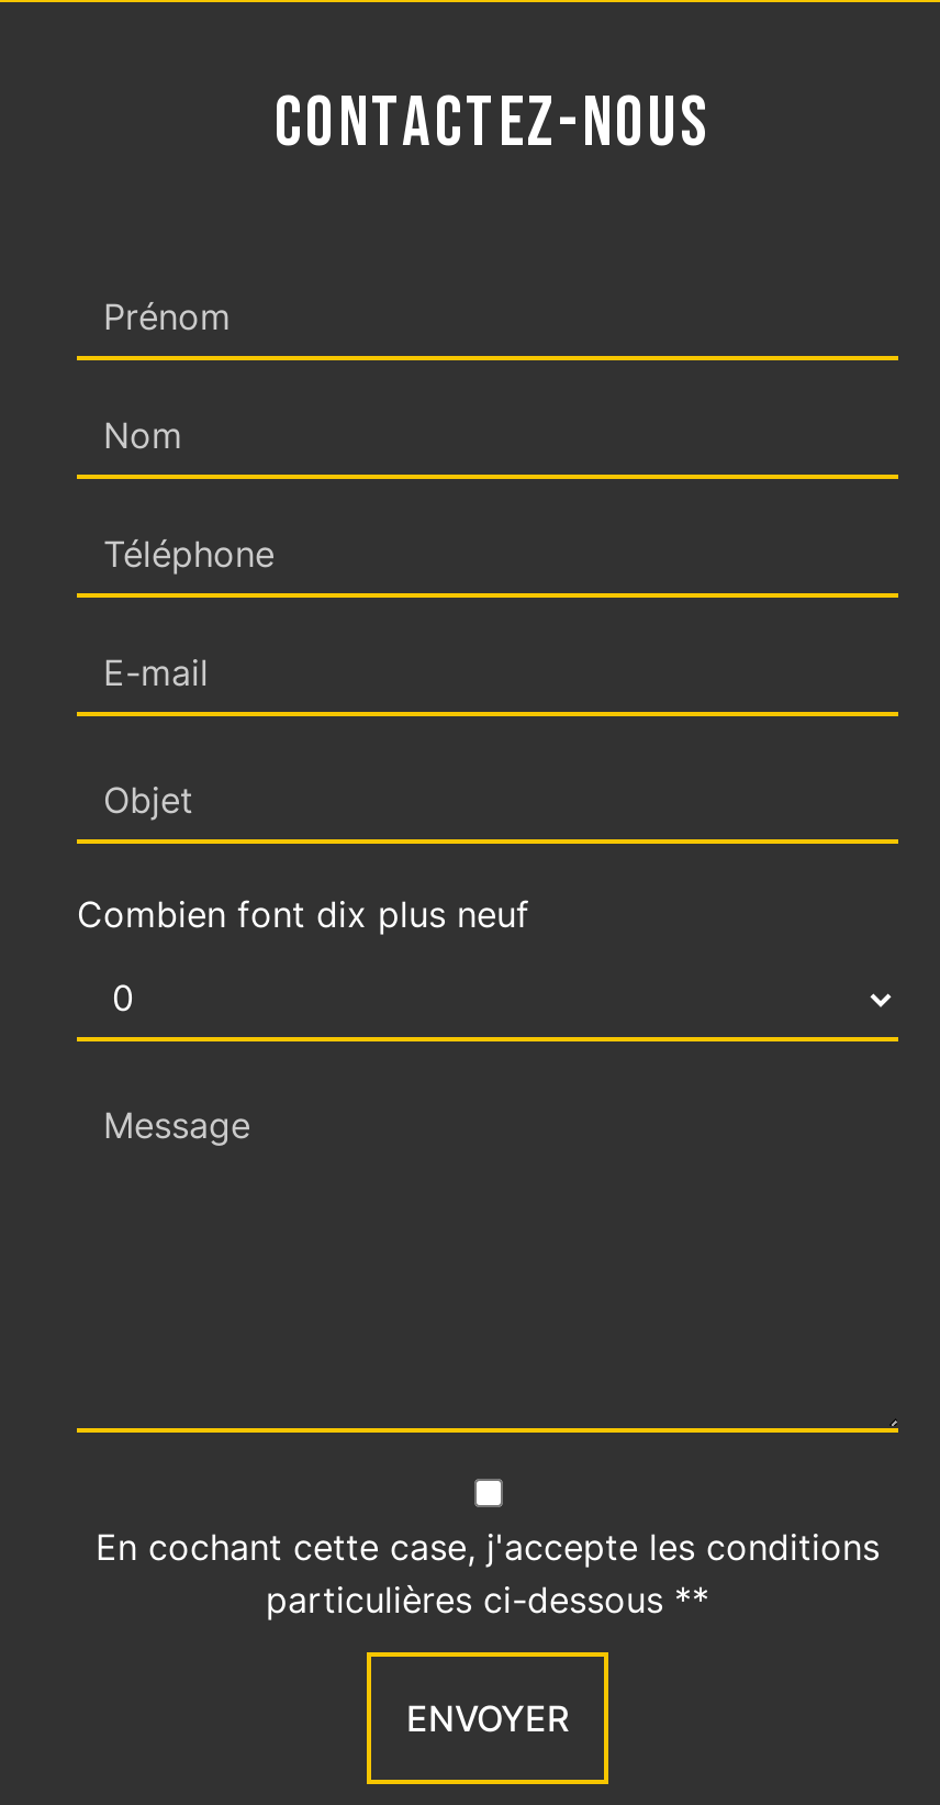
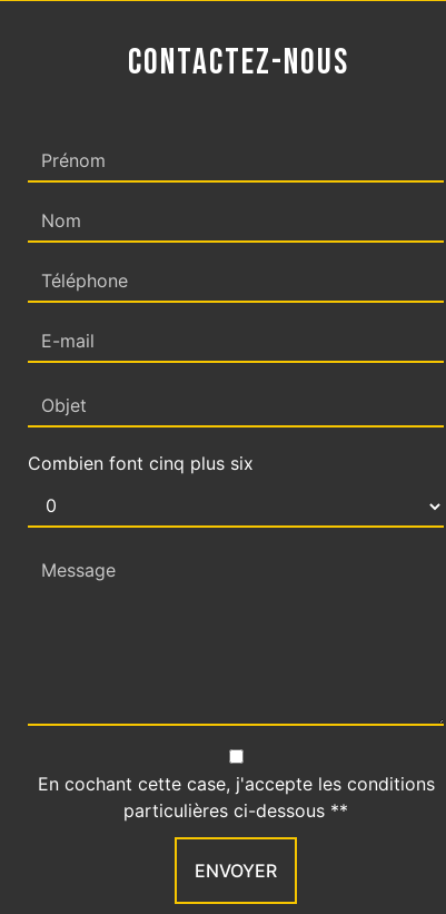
[77,892,529,936] Combien font dix plus neuf -> [28,452,254,474] Combien font cinq plus six

